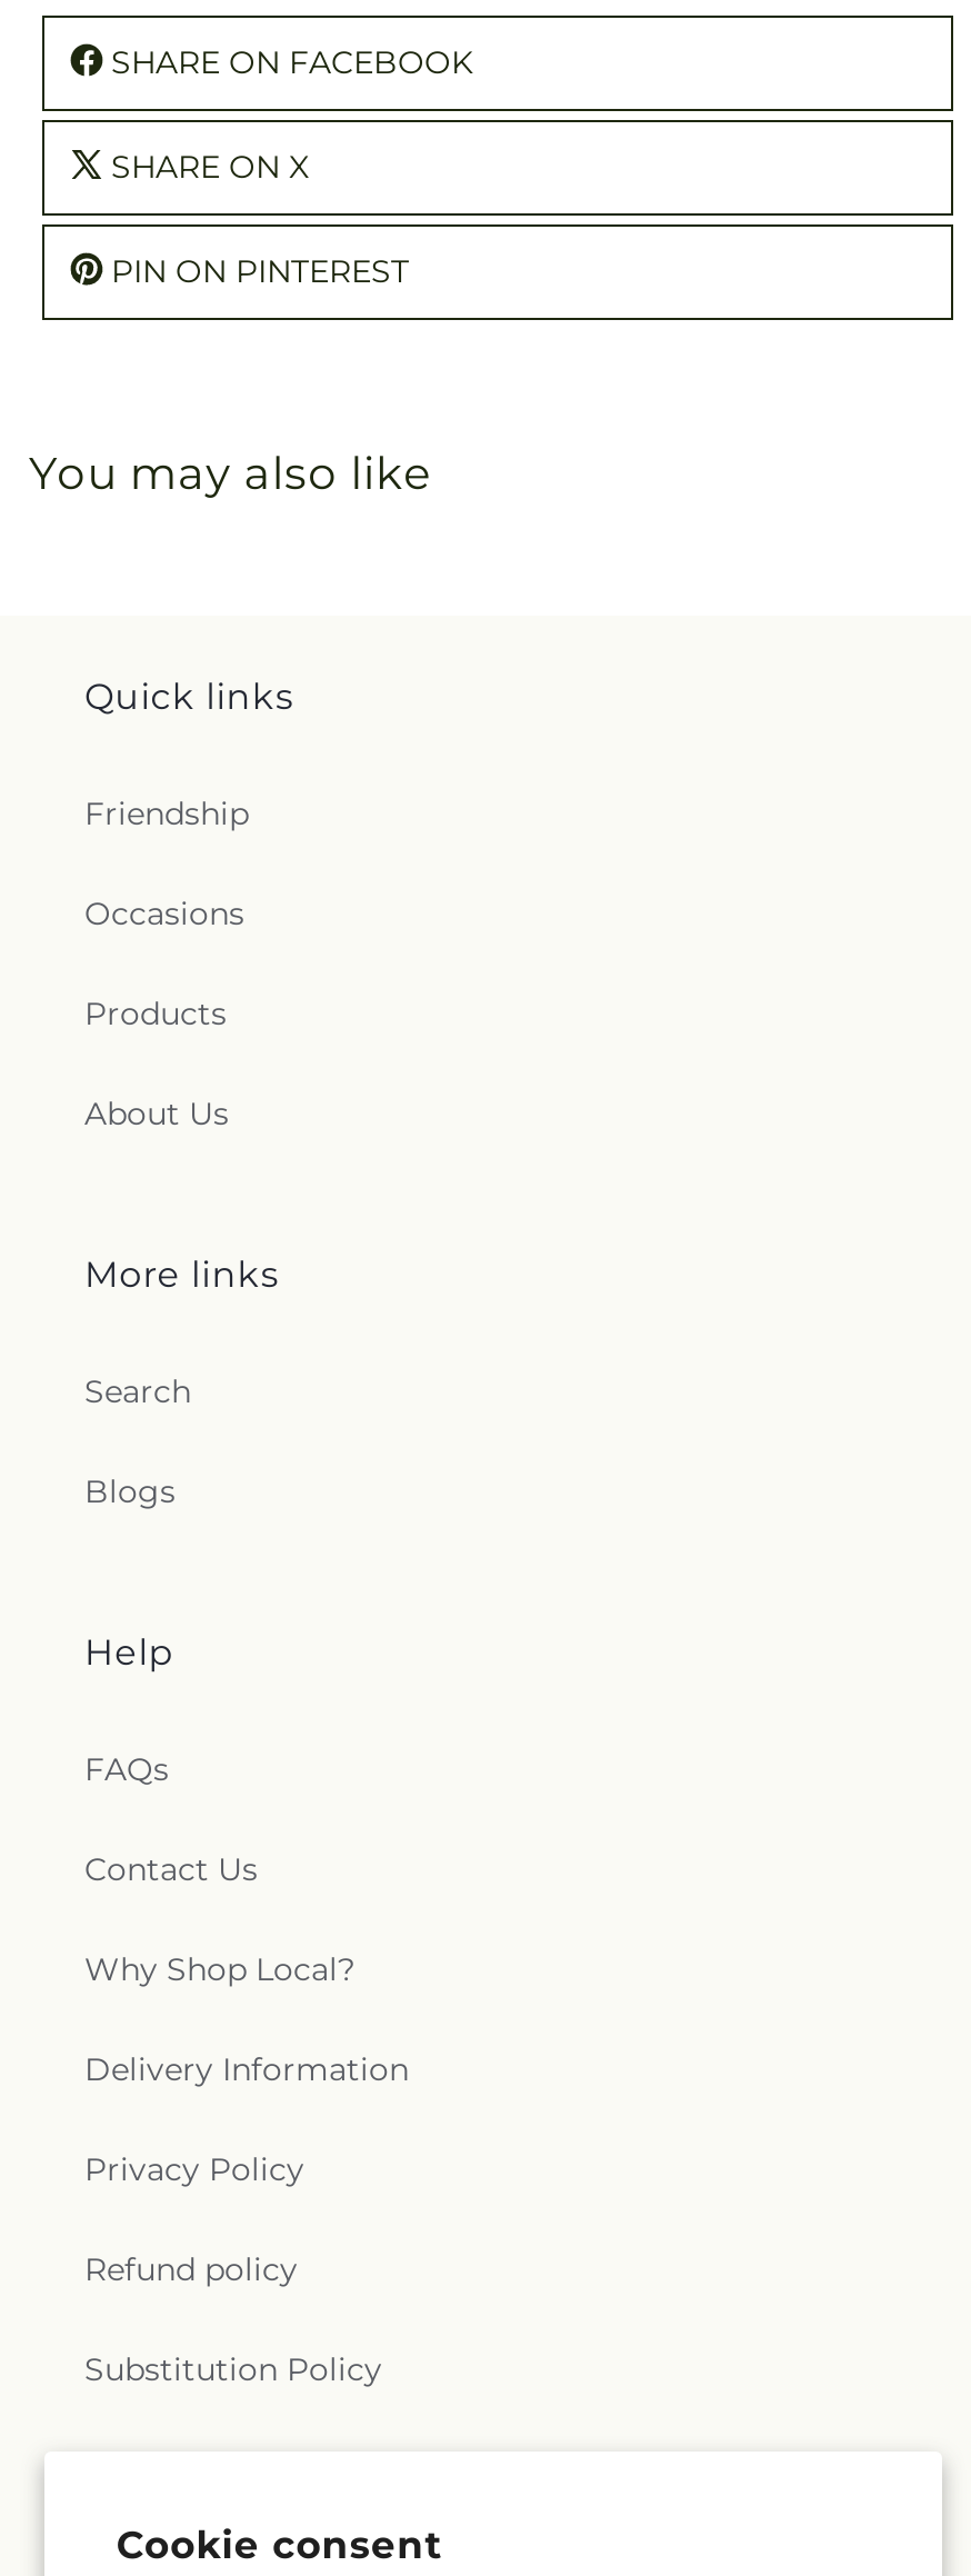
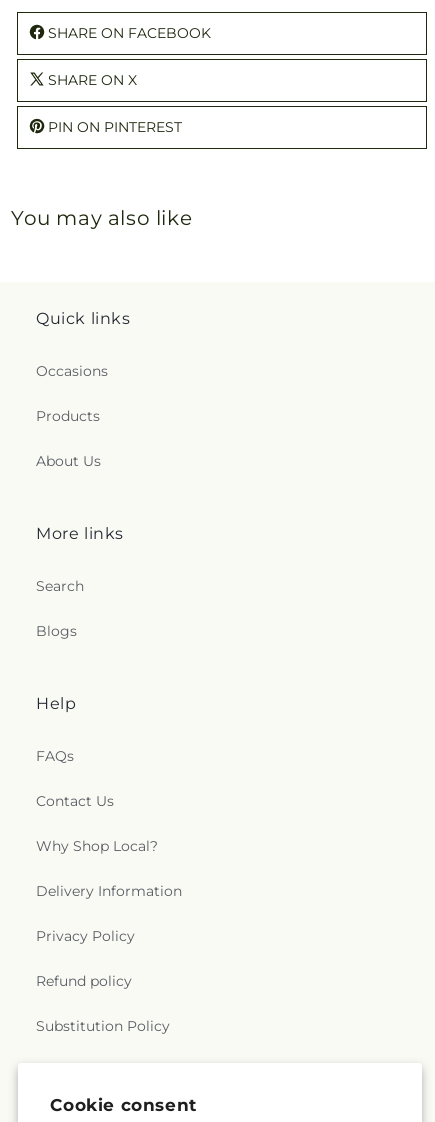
[84,793,249,833] Friendship -> none

